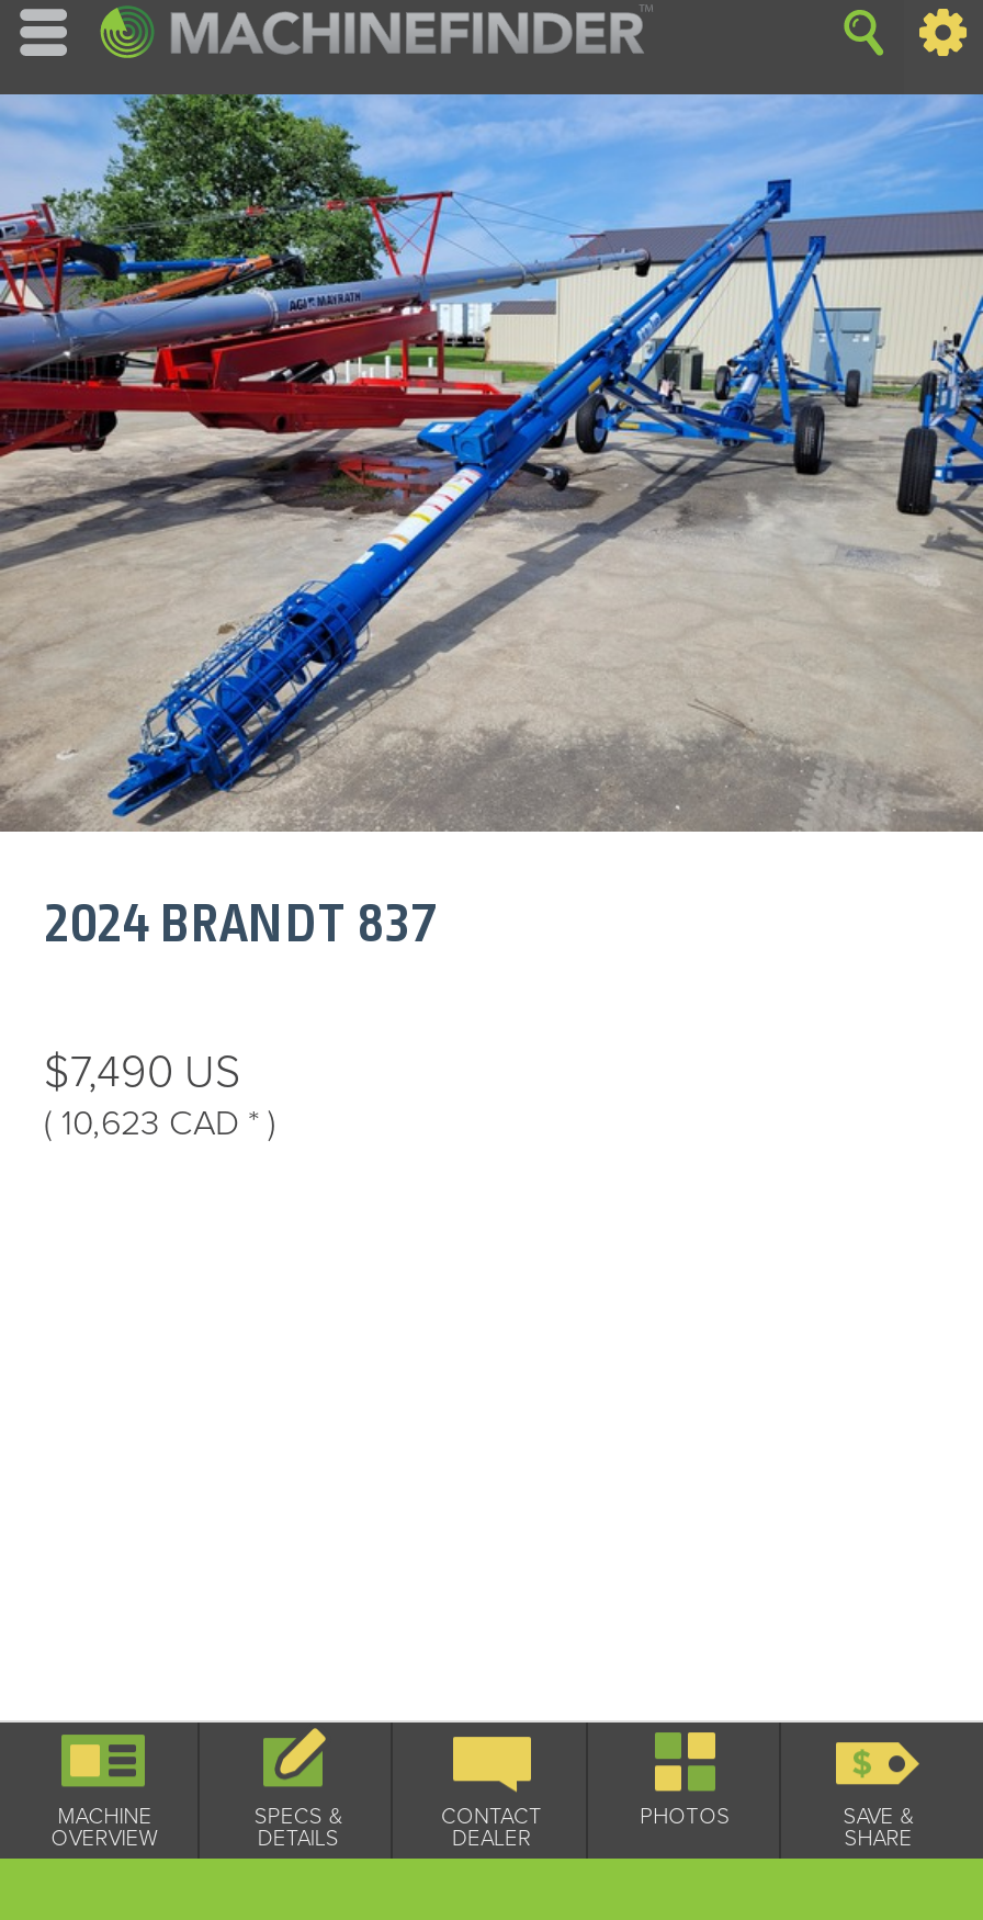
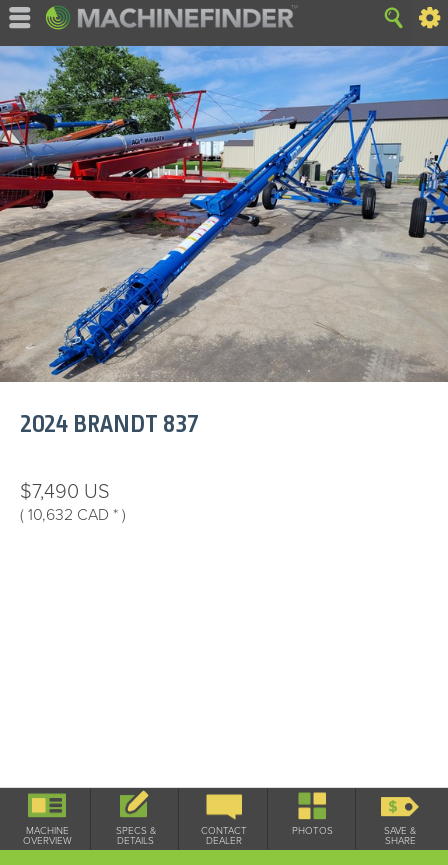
[44,1101,276,1145] (10,623 CAD *) -> [20,505,126,525] (10,632 CAD *)

